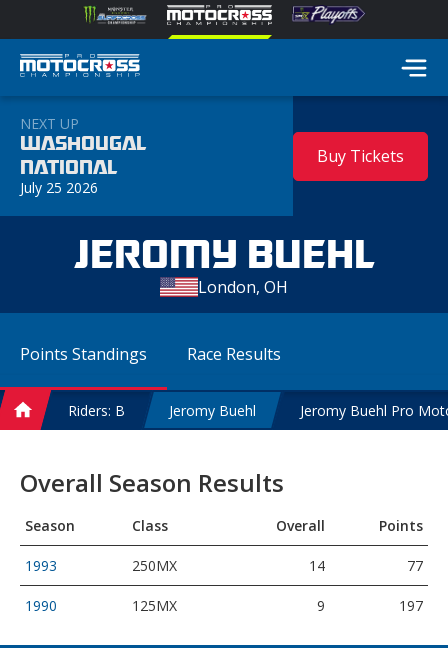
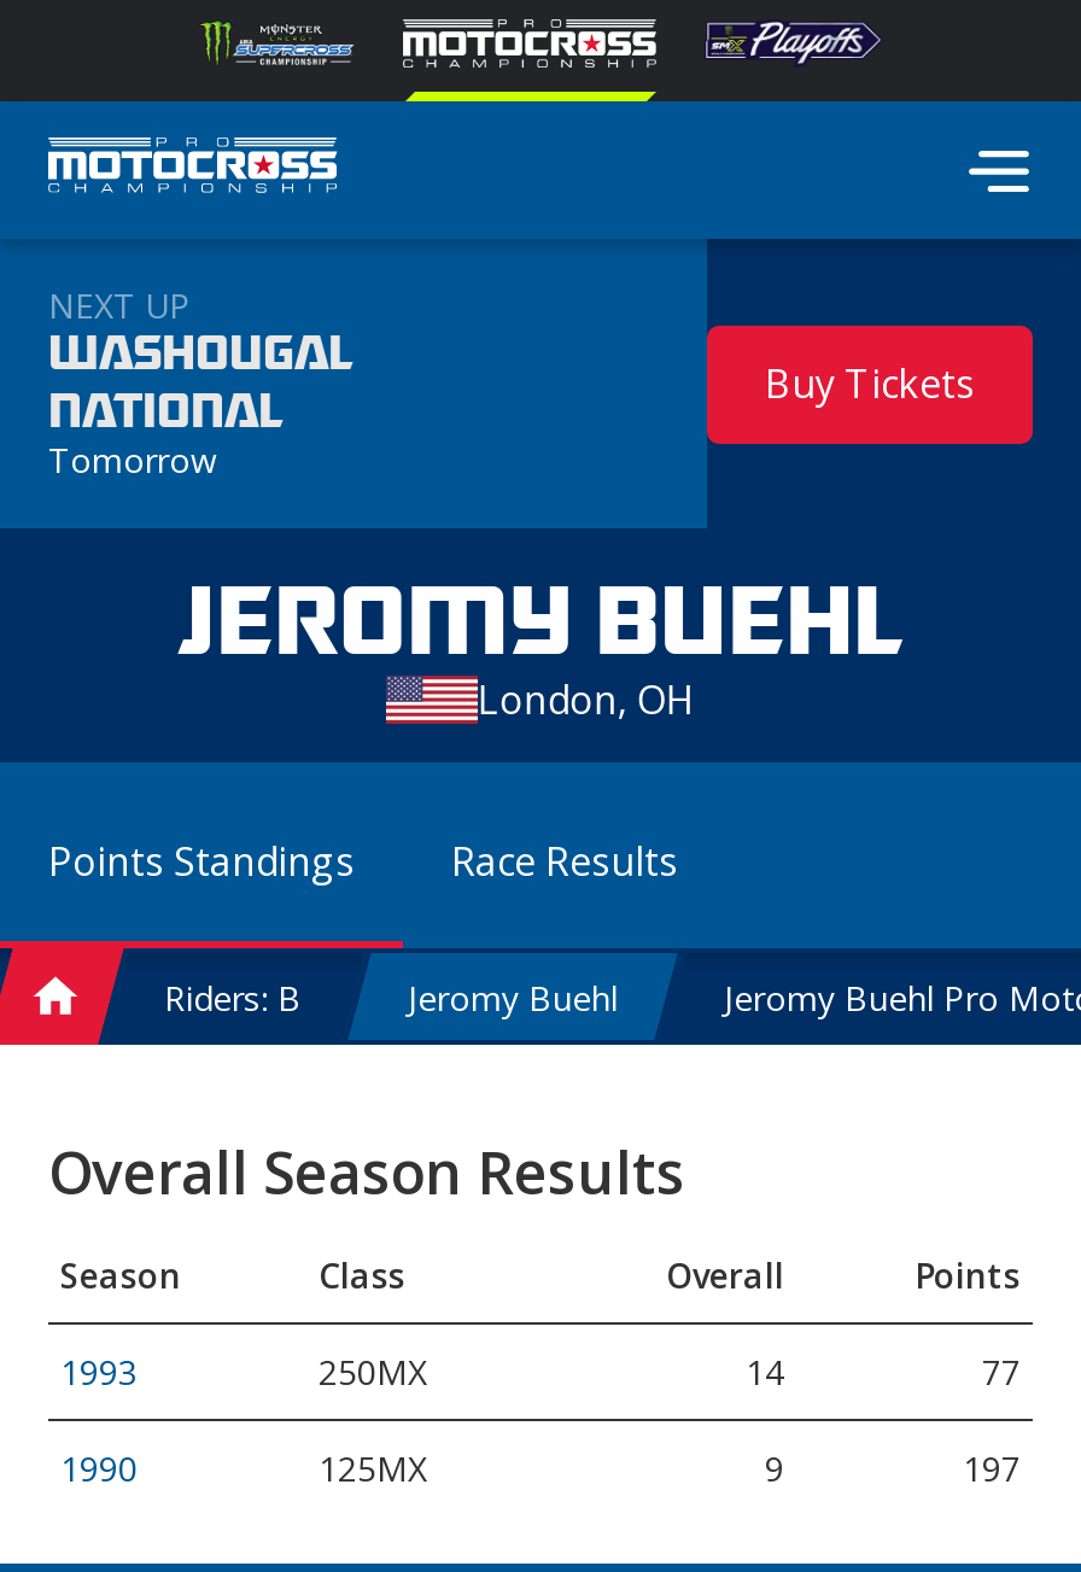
[20,178,98,197] July 25 2026 -> [48,437,217,483] Tomorrow

